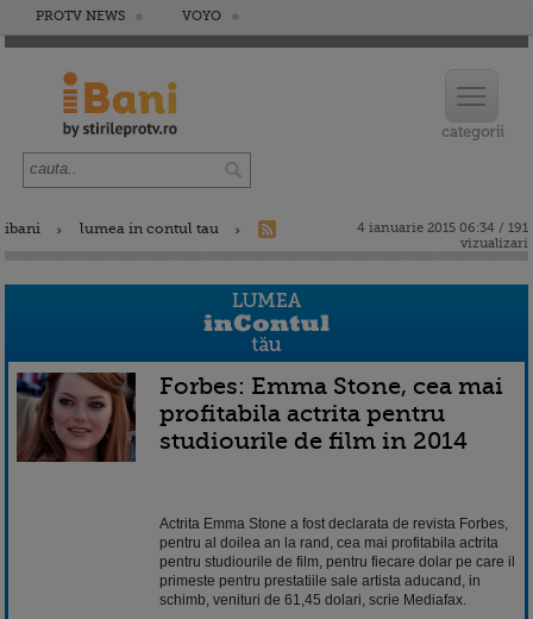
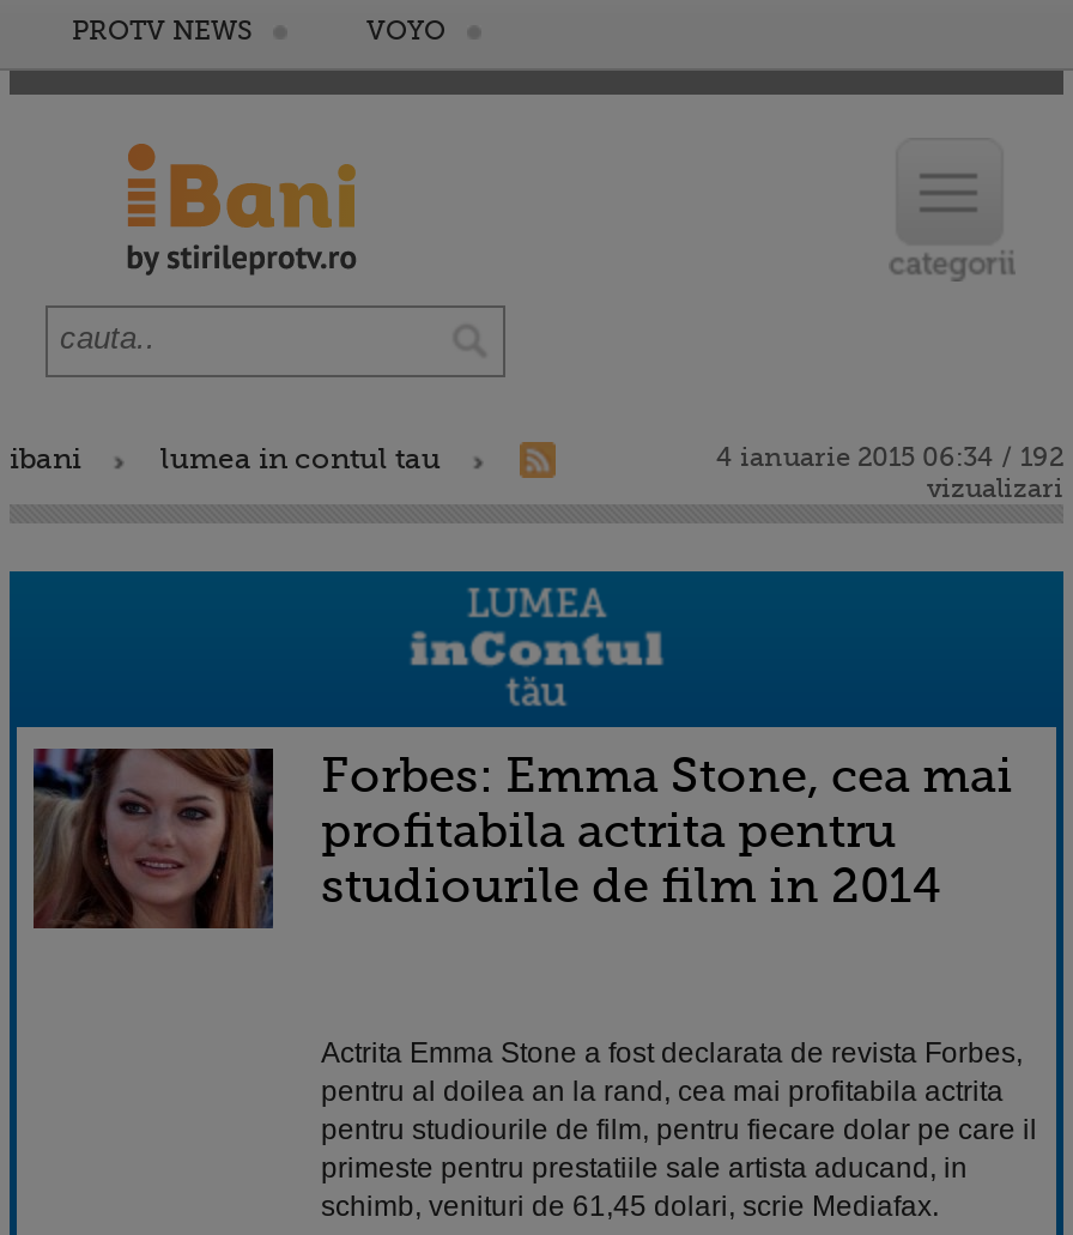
[357,220,528,236] 4 ianuarie 2015 06:34 / 191 -> [716,442,1063,473] 4 ianuarie 2015 06:34 / 192

